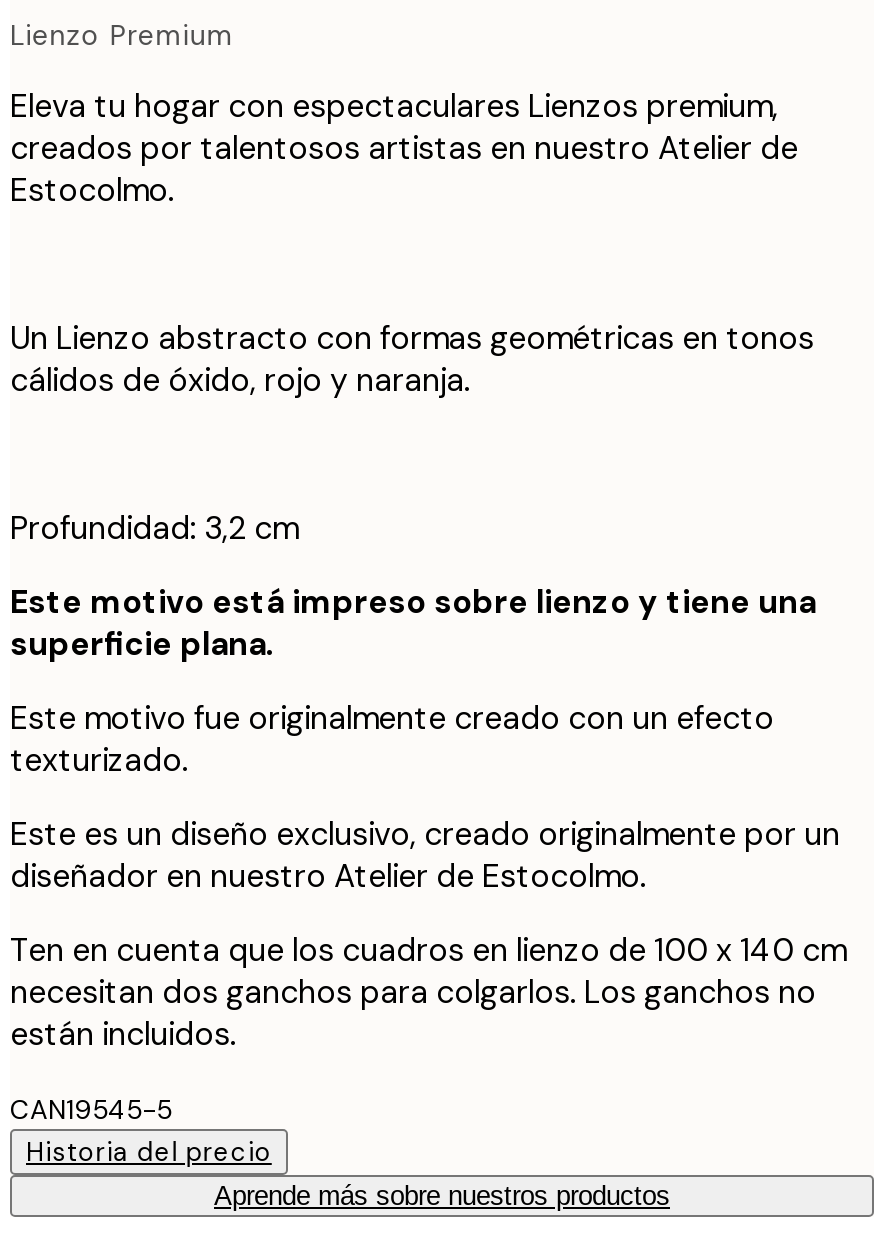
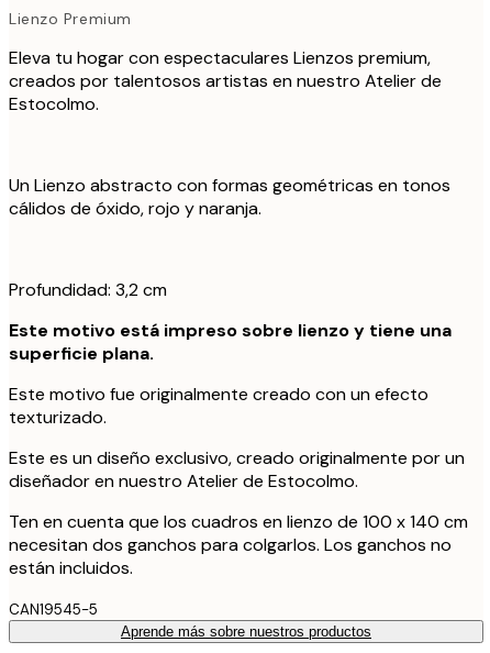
[26,1135,272,1169] Historia del precio -> none

